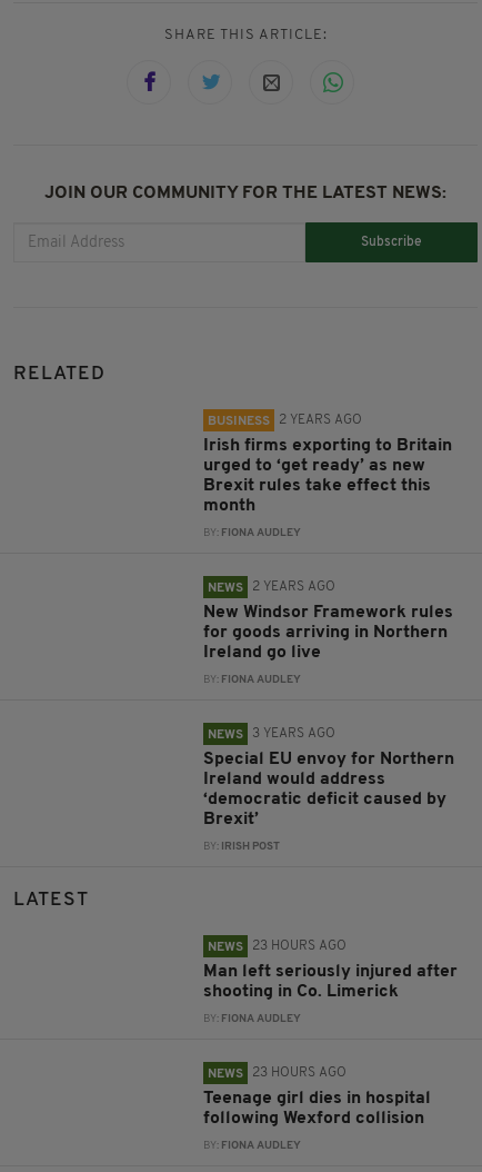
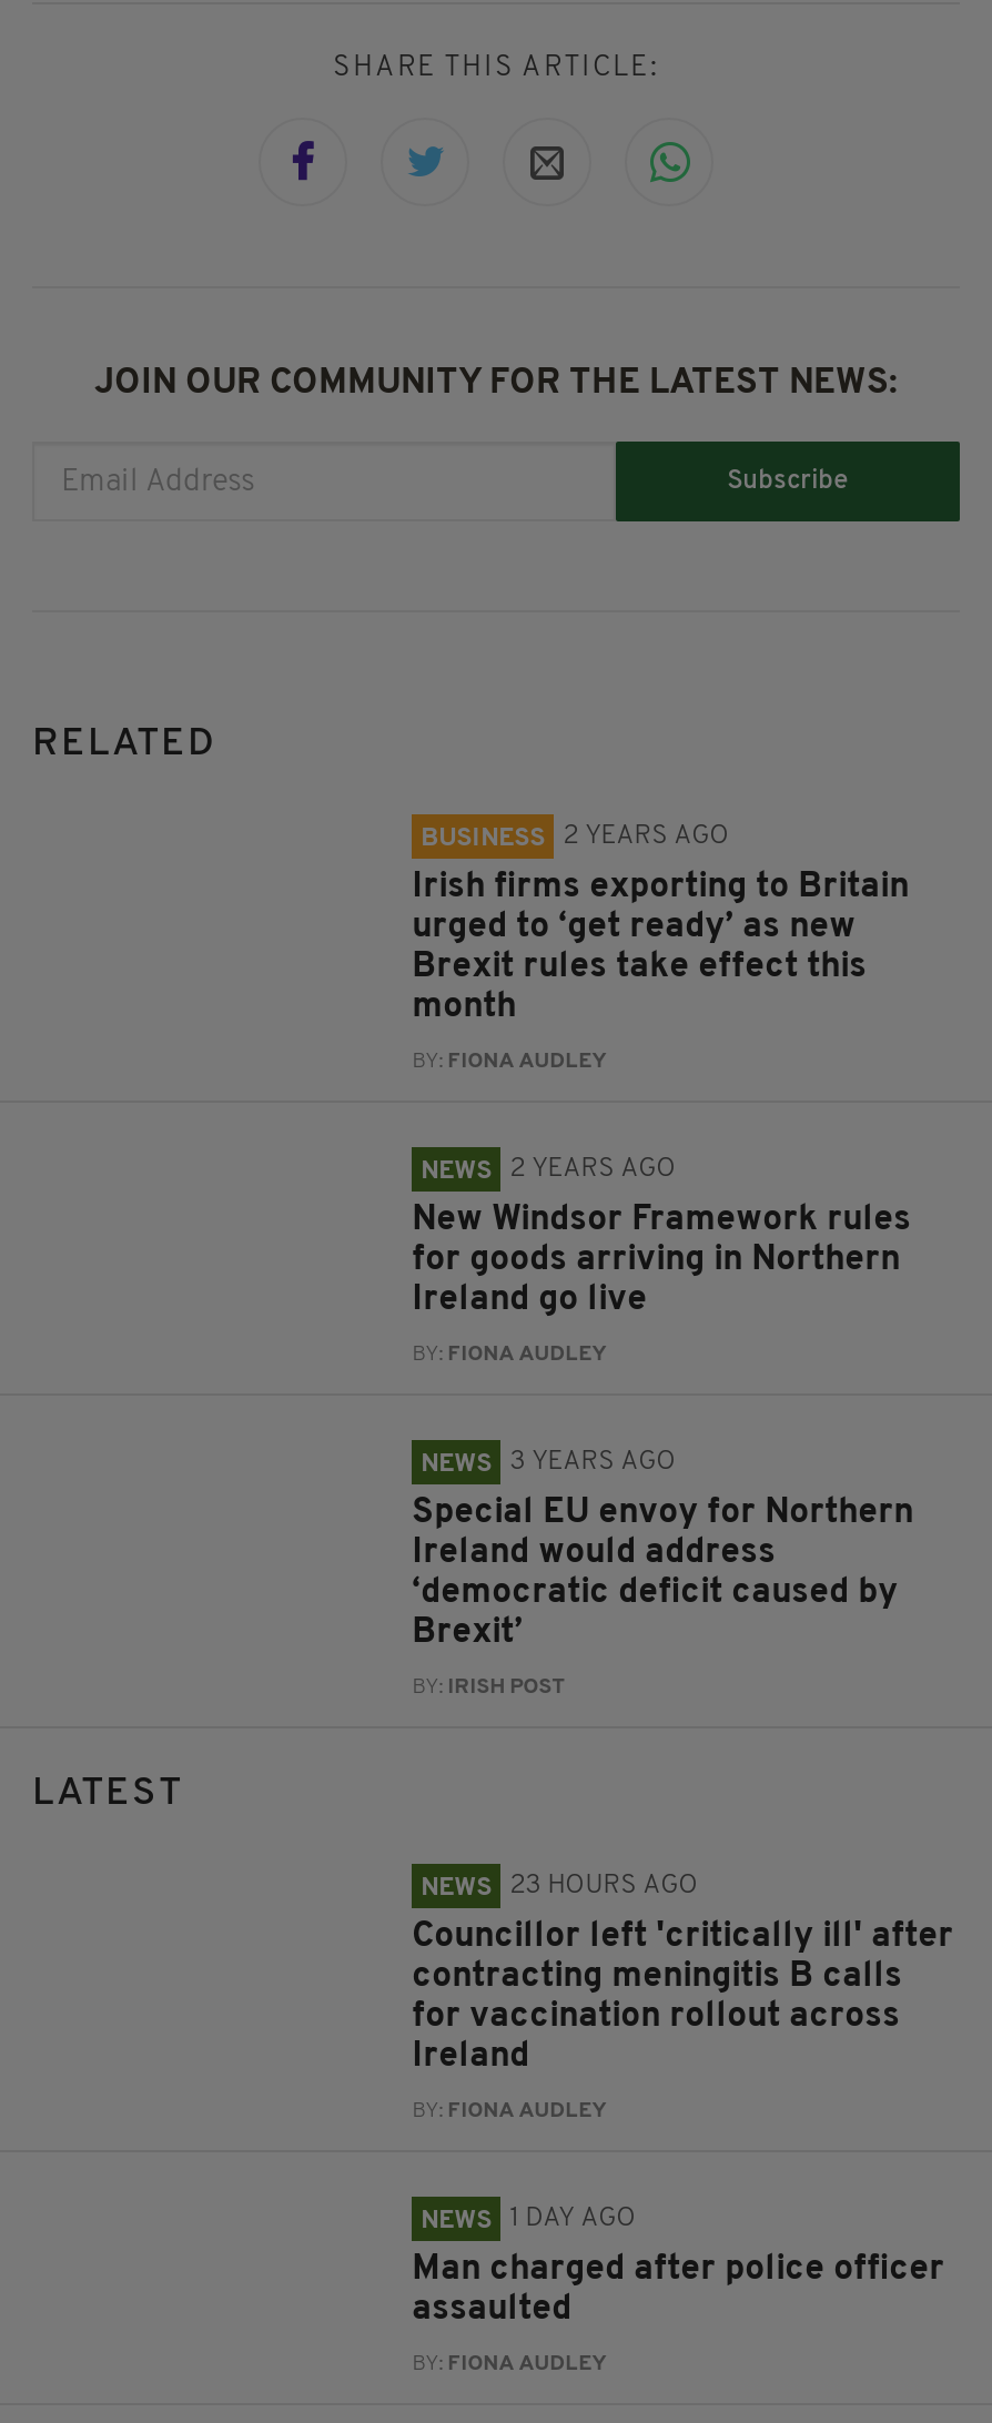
[203,963,458,1001] Man left seriously injured after | shooting in Co. Limerick -> [412,1920,953,2075] Councillor left 'critically ill' after | contracting meningitis B calls | for vaccination rollout across | Ireland
[208,1066,347,1081] NEWS 23 HOURS AGO -> [421,2206,636,2235] NEWS 1 DAY AGO
[203,1090,431,1128] Teenage girl dies in hospital | following Wexford collision -> [412,2252,945,2328] Man charged after police officer | assaulted

